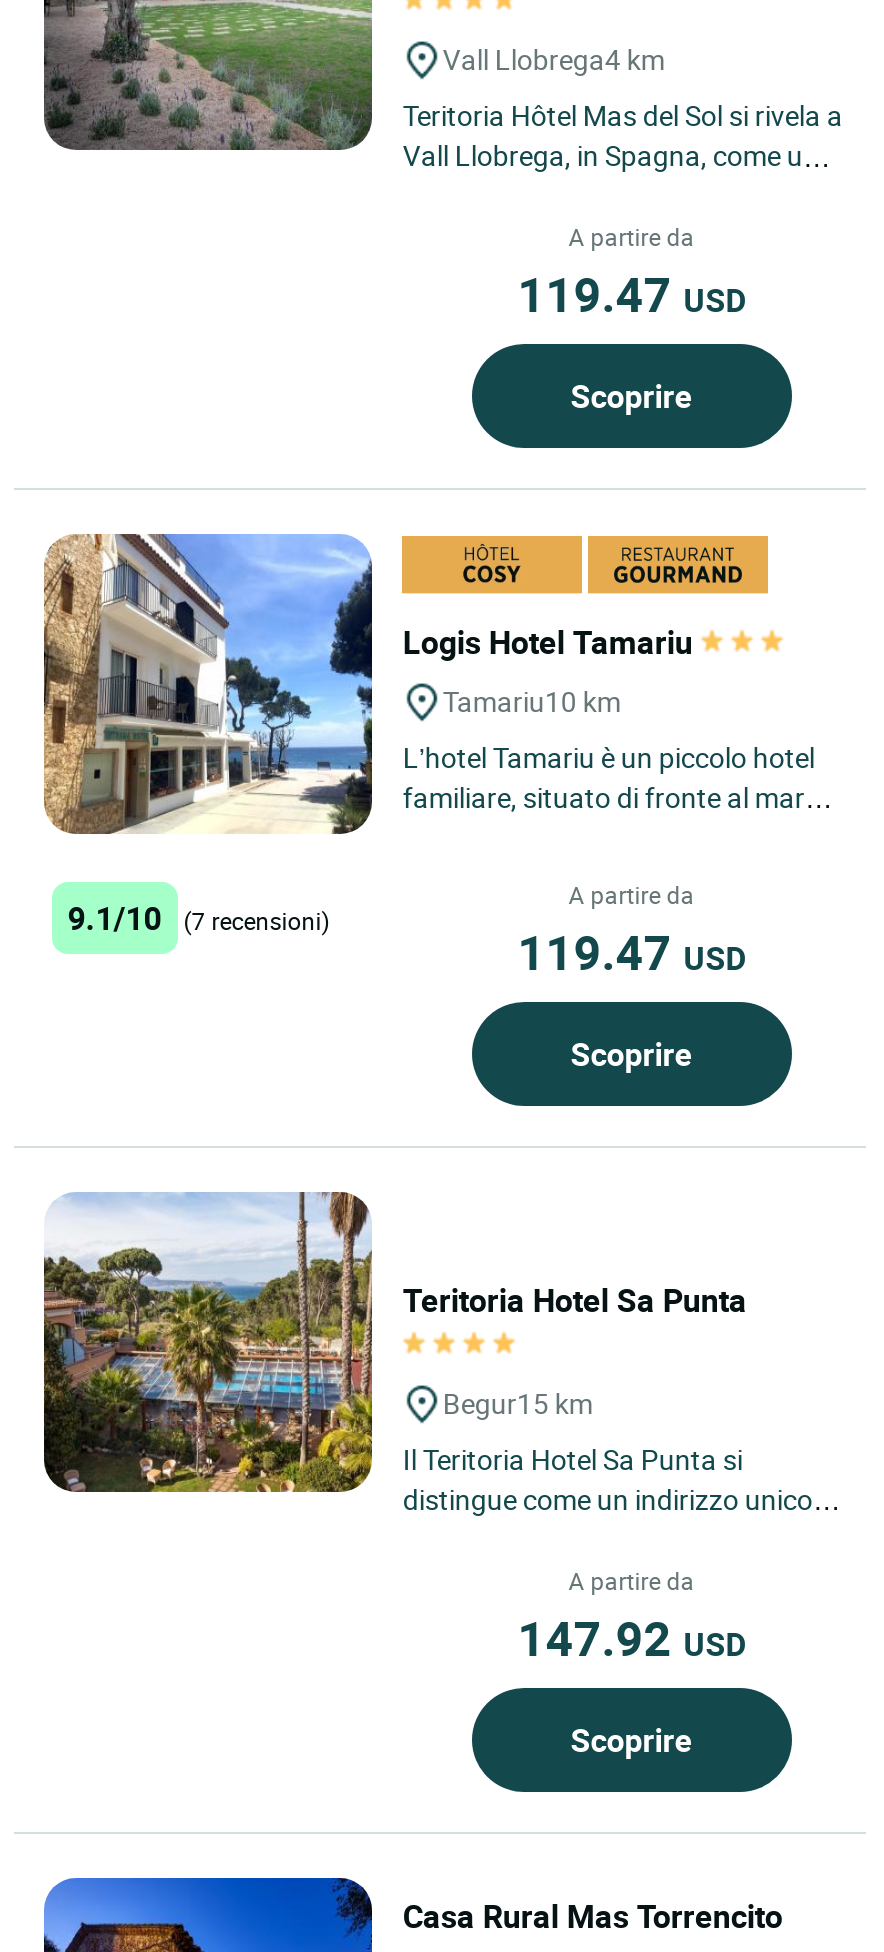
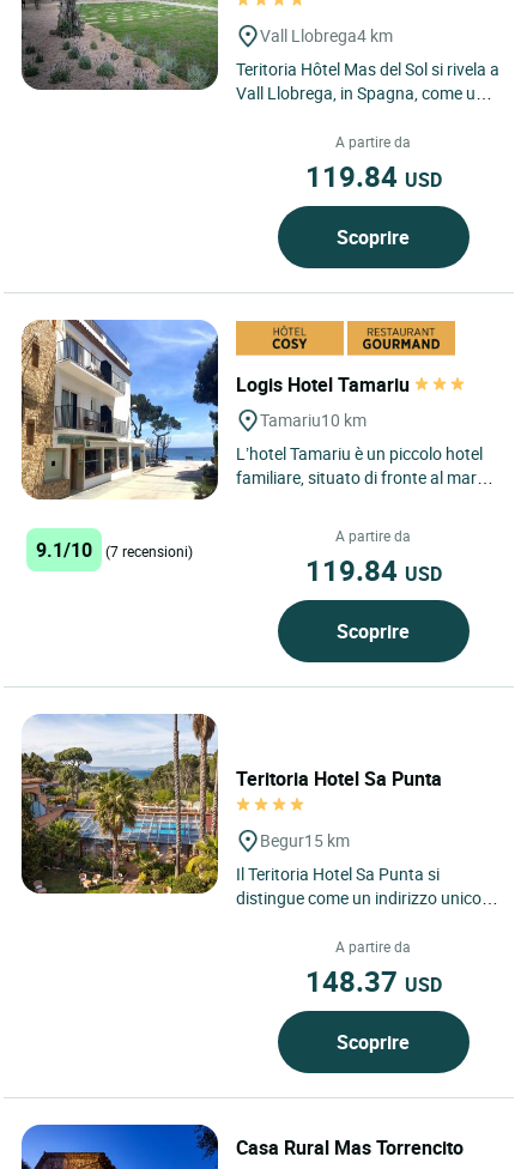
[517,263,745,327] 119.47 USD -> [305,158,442,196] 119.84 USD
[517,921,745,985] 119.47 USD -> [305,552,442,590] 119.84 USD
[517,1606,745,1670] 147.92 USD -> [305,962,442,1000] 148.37 USD

